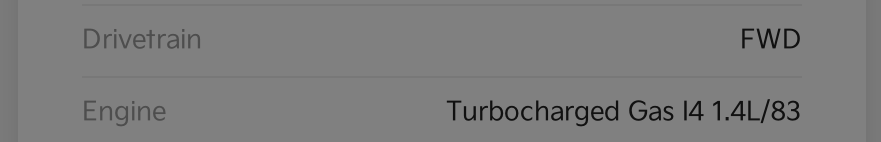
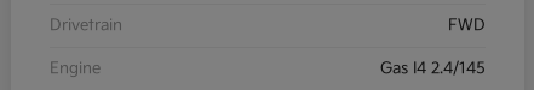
[446,96,802,128] Turbocharged Gas I4 1.4L/83 -> [380,59,486,78] Gas I4 2.4/145

